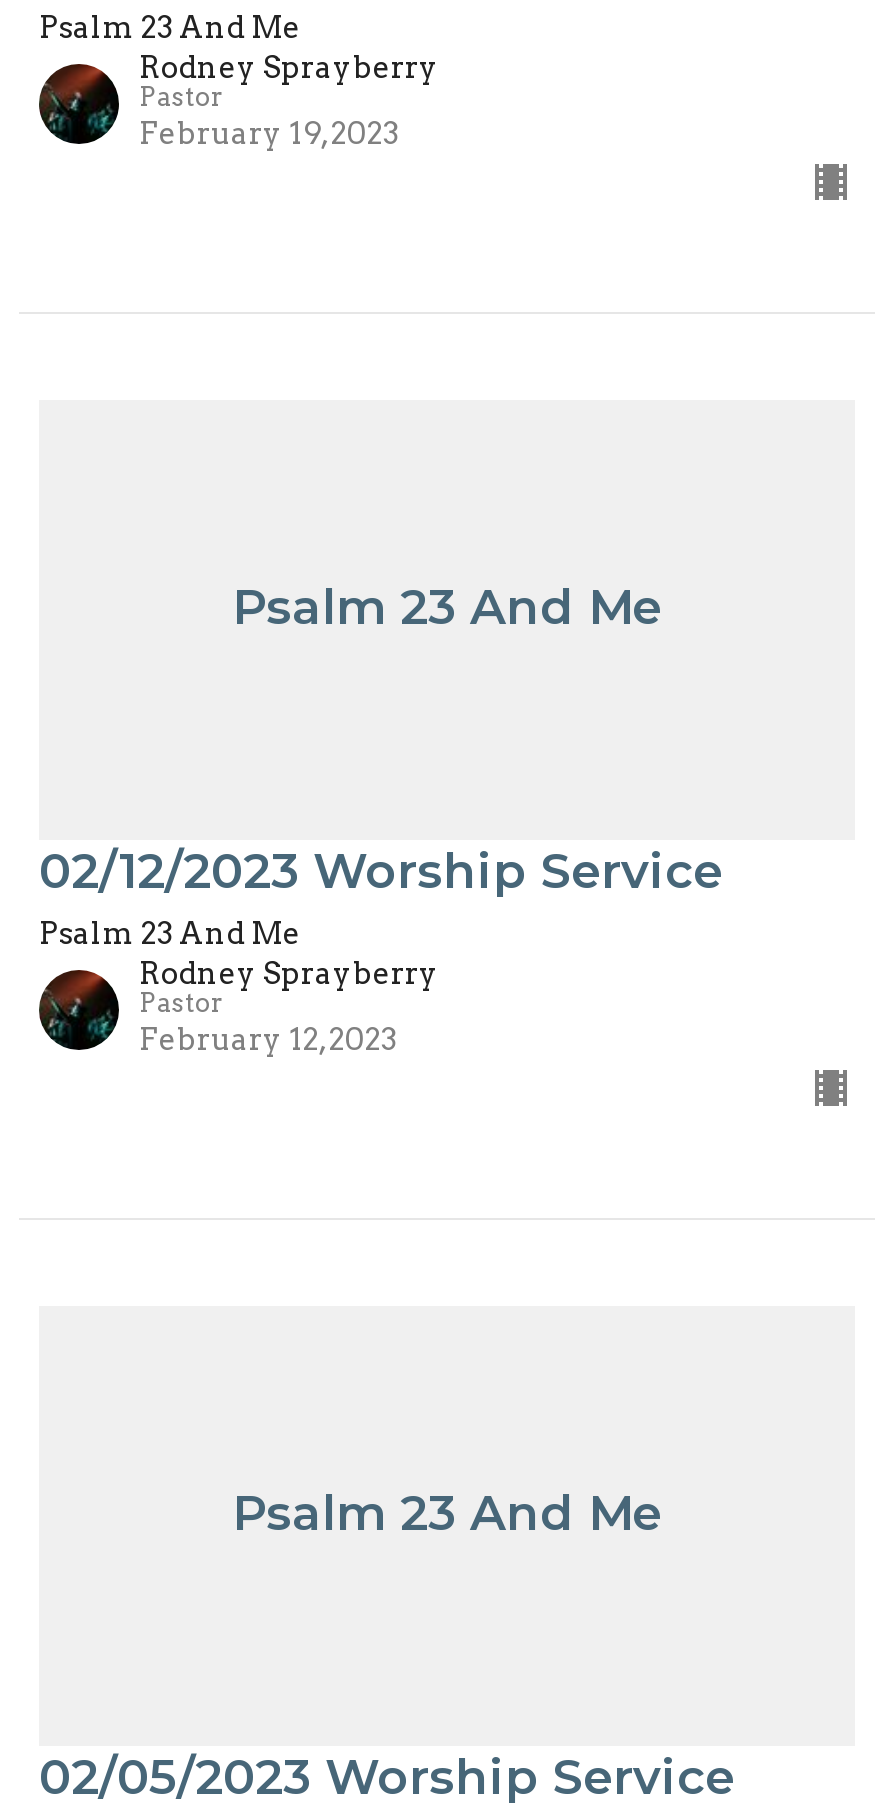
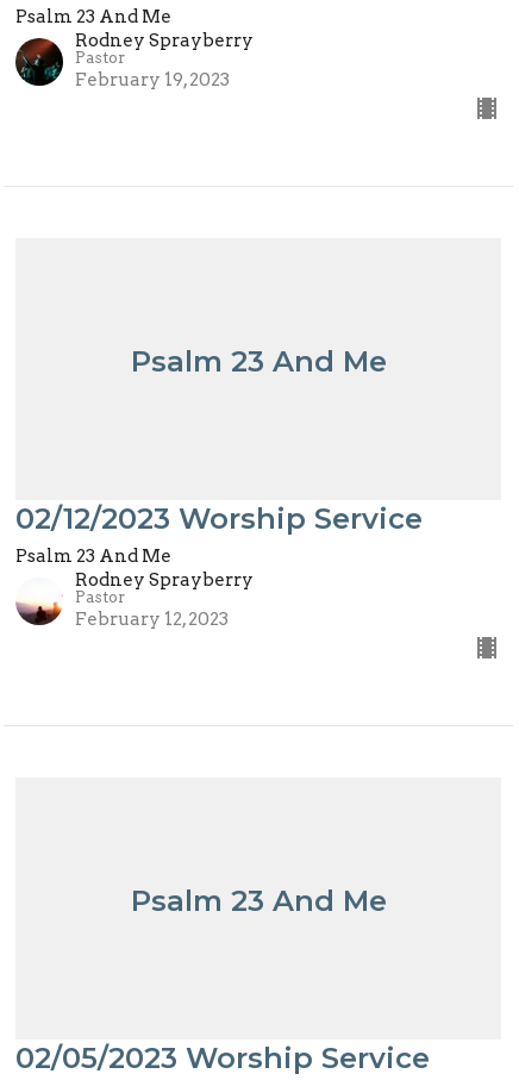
[37,968,121,1050] [image] -> [15,578,63,625] [image]

